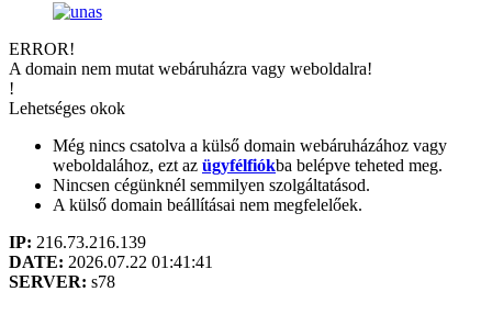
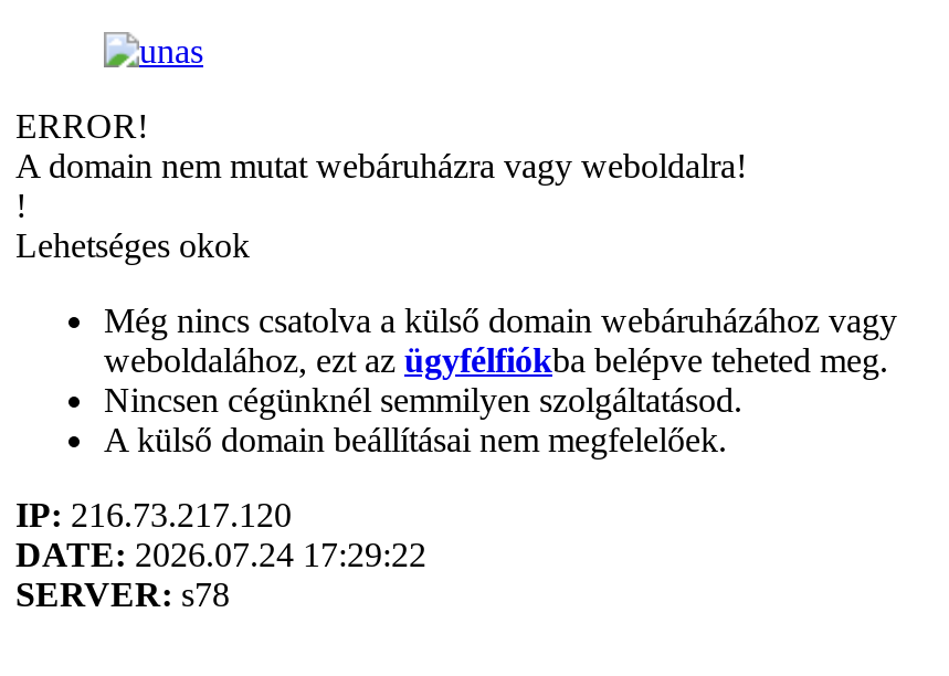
[9,233,146,251] IP: 216.73.216.139 -> [15,496,292,534] IP: 216.73.217.120
[9,253,213,271] DATE: 2026.07.22 01:41:41 -> [15,536,426,573] DATE: 2026.07.24 17:29:22

